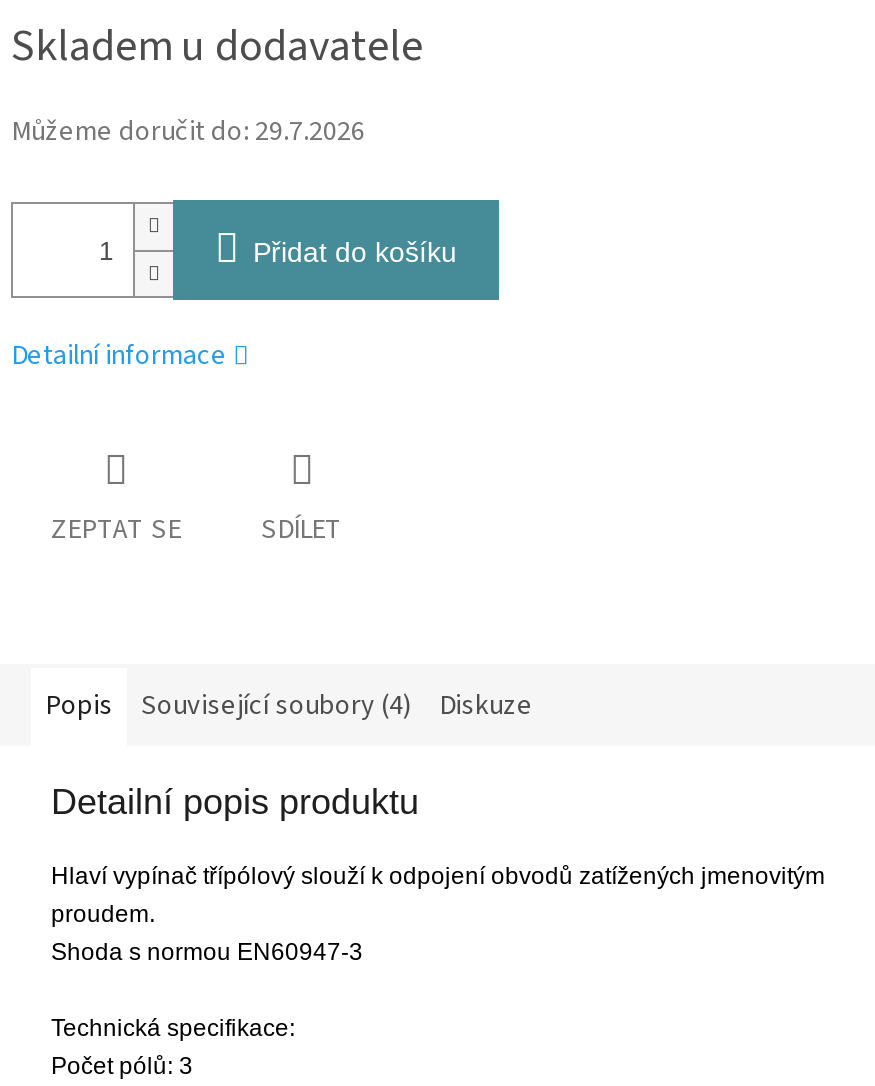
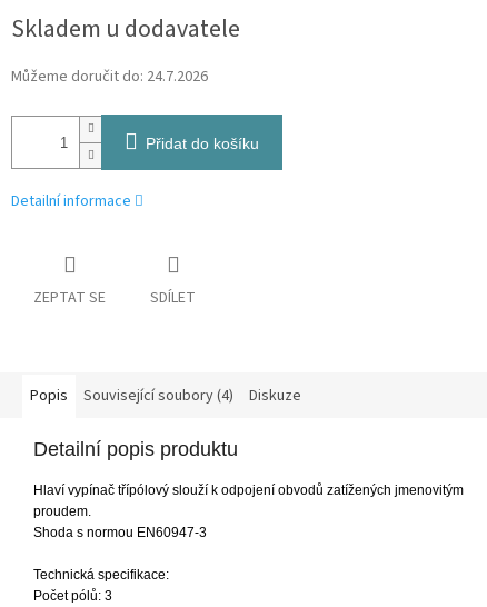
[11,113,365,153] Můžeme doručit do: 29.7.2026 -> [11,66,208,88] Můžeme doručit do: 24.7.2026

